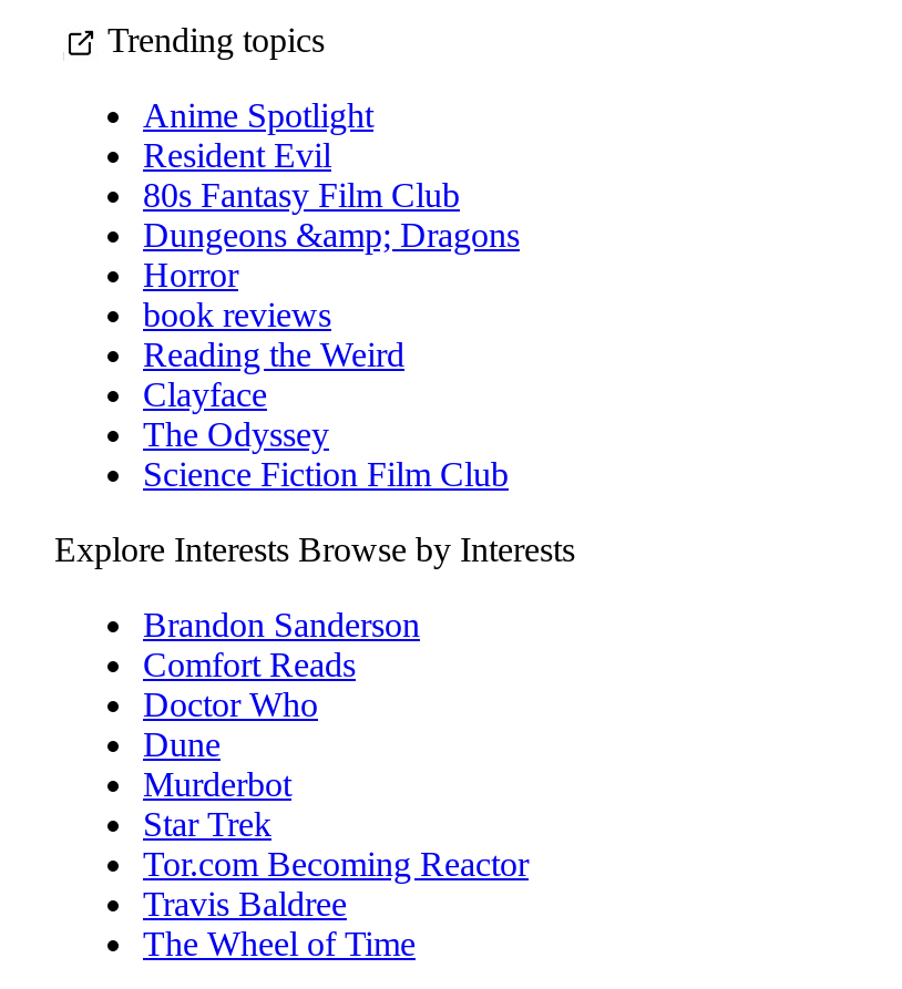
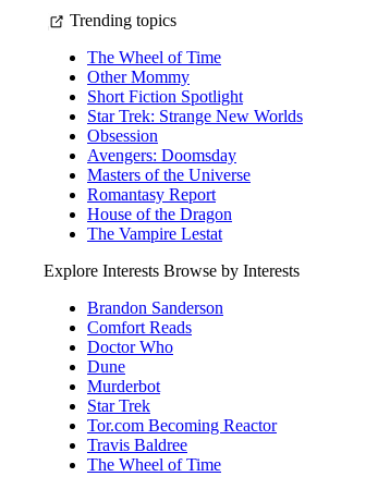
[143,97,520,493] Anime Spotlight | Resident Evil | 80s Fantasy Film Club | Dungeons &amp; Dragons | Horror | book reviews | Reading the Weird | Clayface | The Odyssey | Science Fiction Film Club -> [87,48,303,243] The Wheel of Time | Other Mommy | Short Fiction Spotlight | Star Trek: Strange New Worlds | Obsession | Avengers: Doomsday | Masters of the Universe | Romantasy Report | House of the Dragon | The Vampire Lestat

